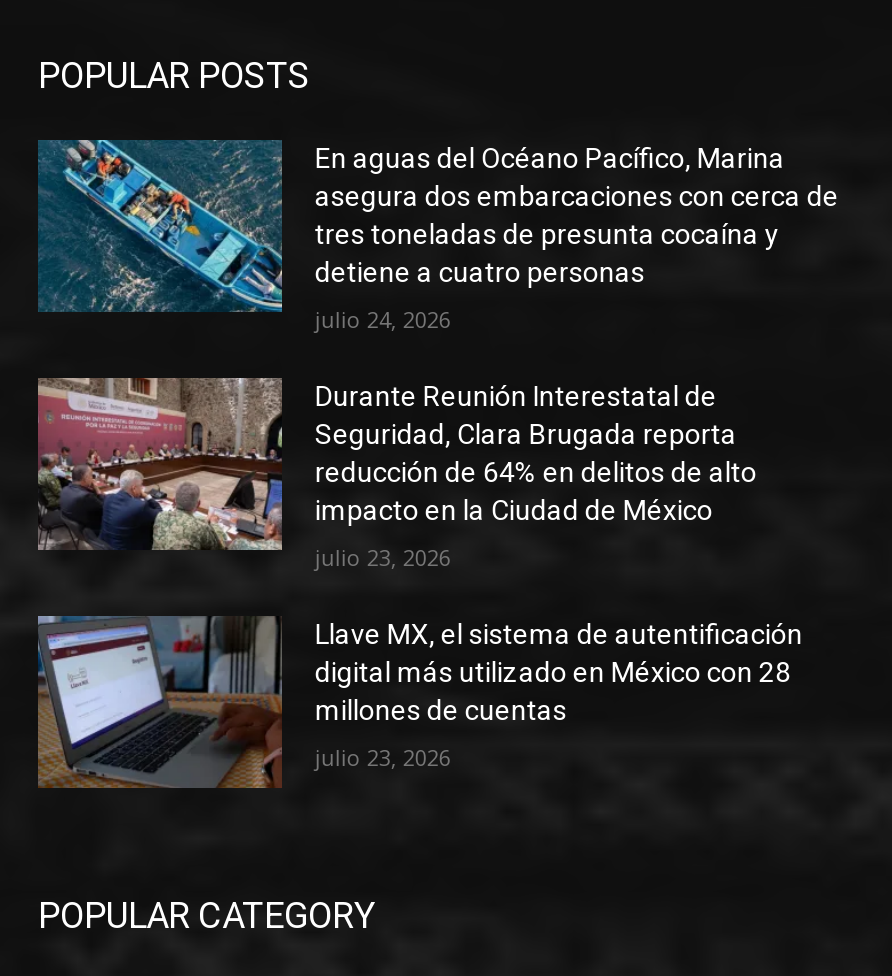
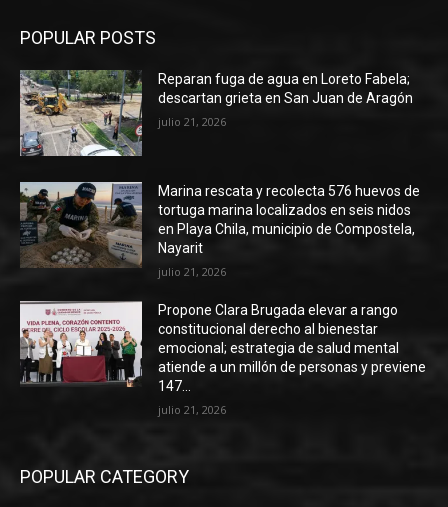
[38,138,839,314] [image] | En aguas del Océano Pacífico, Marina | asegura dos embarcaciones con cerca de | tres toneladas de presunta cocaína y | detiene a cuatro personas -> [19,70,413,157] [image] | Reparan fuga de agua en Loreto Fabela; | descartan grieta en San Juan de Aragón
[315,305,451,335] julio 24, 2026 -> [158,114,226,129] julio 21, 2026
[36,364,757,552] [image] | Durante Reunión Interestatal de | Seguridad, Clara Brugada reporta | reducción de 64% en delitos de alto | impacto en la Ciudad de México -> [19,181,420,275] [image] | Marina rescata y recolecta 576 huevos de | tortuga marina localizados en seis nidos | en Playa Chila, municipio de Compostela, | Nayarit
[315,543,451,573] julio 23, 2026 -> [158,264,226,279] julio 21, 2026
[36,602,803,790] [image] | Llave MX, el sistema de autentificación | digital más utilizado en México con 28 | millones de cuentas -> [19,300,426,394] [image] | Propone Clara Brugada elevar a rango | constitucional derecho al bienestar | emocional; estrategia de salud mental | atiende a un millón de personas y previene | 147...
[315,743,451,773] julio 23, 2026 -> [158,402,226,417] julio 21, 2026

